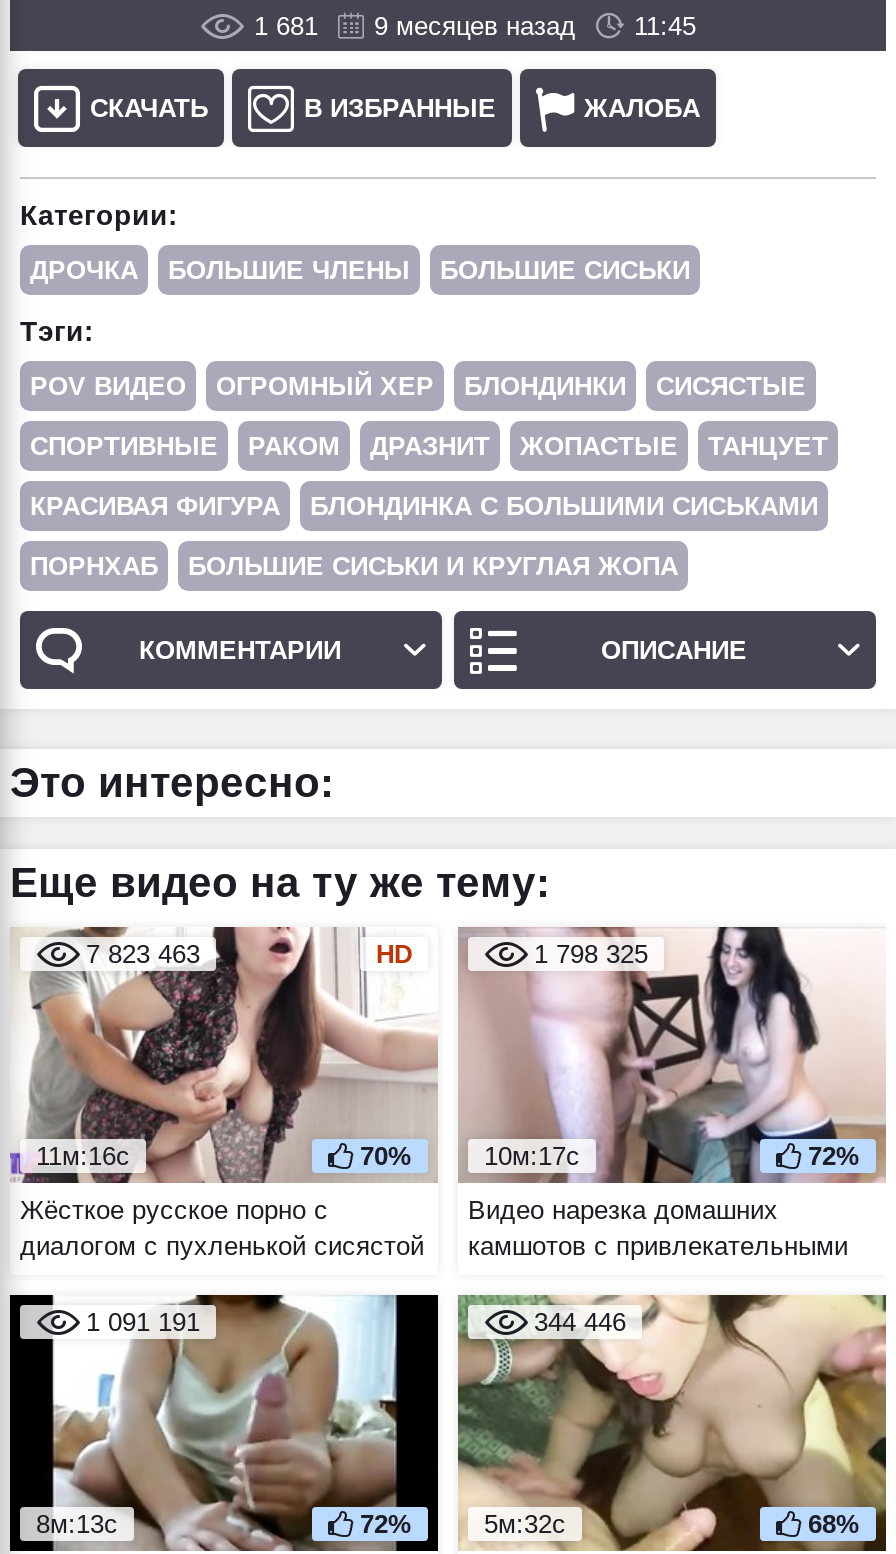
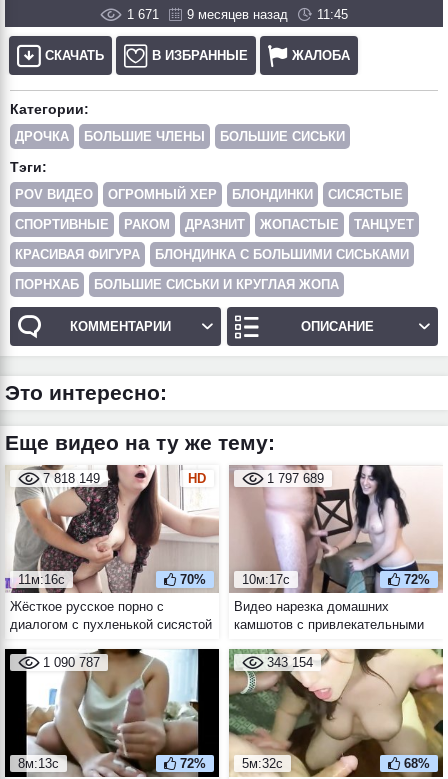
[254,10,696,40] 1 681 9 месяцев назад 11:45 -> [127,7,348,22] 1 671 9 месяцев назад 11:45
[86,938,200,968] 7 823 463 -> [43,471,100,486] 7 818 149
[534,938,648,968] 1 798 325 -> [267,471,324,486] 1 797 689
[86,1307,200,1337] 1 091 191 -> [43,655,100,670] 1 090 787
[534,1307,626,1337] 344 446 -> [267,655,313,670] 343 154

